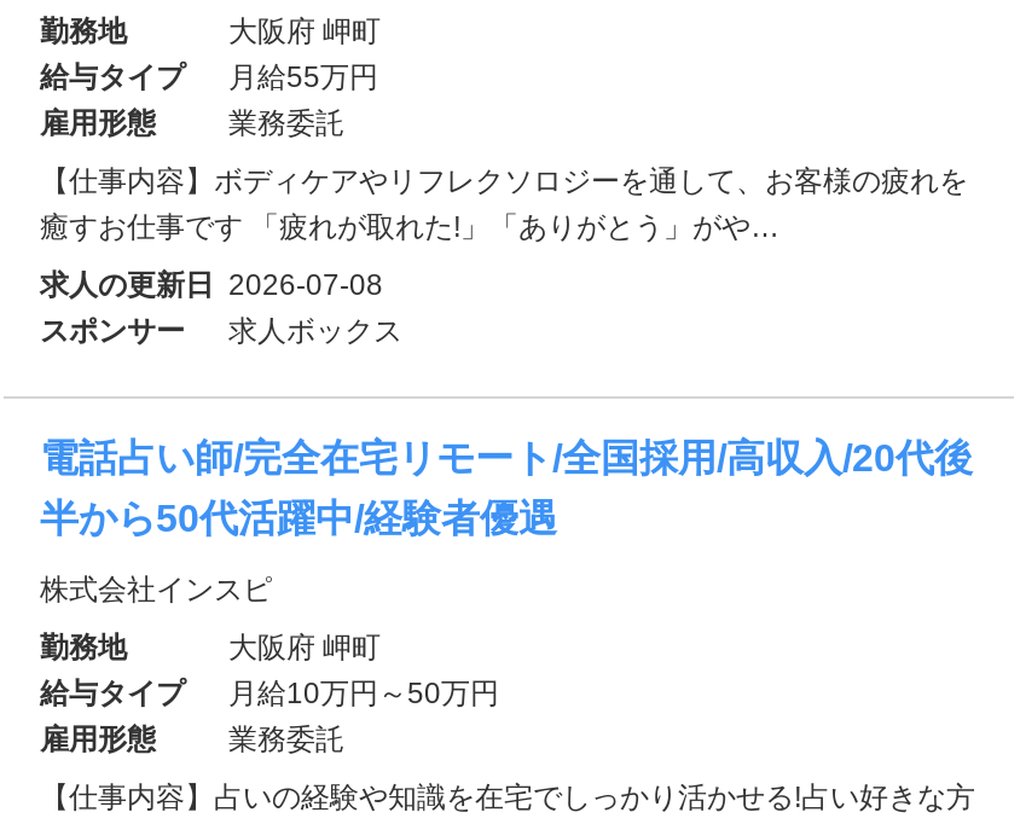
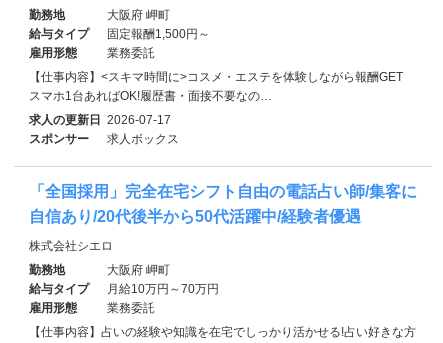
[40,60,378,94] 給与タイプ 月給55万円 -> [29,27,210,41] 給与タイプ 固定報酬1,500円～
[40,164,968,243] 【仕事内容】ボディケアやリフレクソロジーを通して、お客様の疲れを | 癒すお仕事です 「疲れが取れた!」「ありがとう」がや… -> [29,70,403,103] 【仕事内容】<スキマ時間に>コスメ・エステを体験しながら報酬GET | スマホ1台あればOK!履歴書・面接不要なの…
[40,267,383,301] 求人の更新日 2026-07-08 -> [29,113,171,127] 求人の更新日 2026-07-17
[40,437,973,478] 電話占い師/完全在宅リモート/全国採用/高収入/20代後 -> [29,183,417,200] 「全国採用」完全在宅シフト自由の電話占い師/集客に
[40,497,557,538] 半から50代活躍中/経験者優遇 -> [29,208,361,225] 自信あり/20代後半から50代活躍中/経験者優遇
[40,572,272,606] 株式会社インスピ -> [29,239,113,253] 株式会社シエロ
[228,676,499,710] 月給10万円～50万円 -> [107,282,219,296] 月給10万円～70万円

